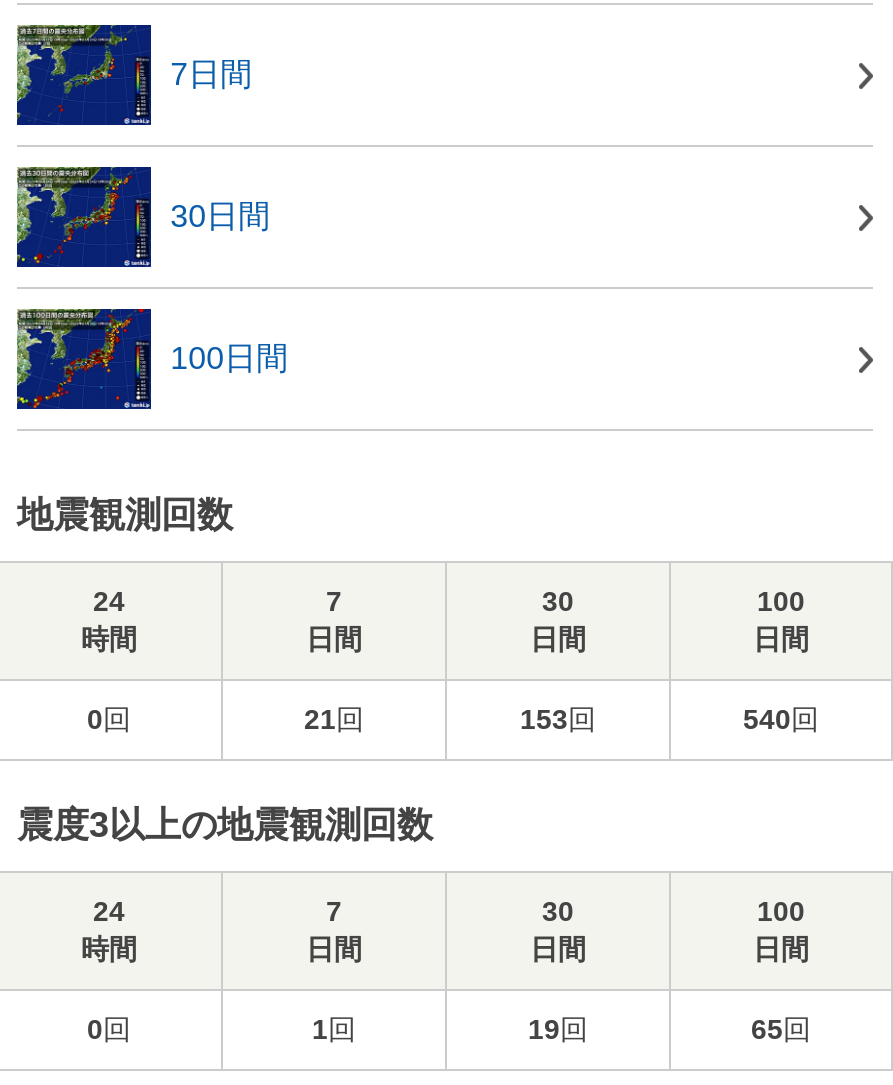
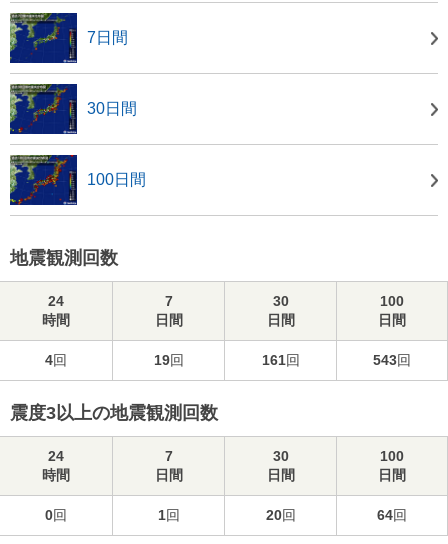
[87,703,131,735] 0回 -> [45,352,67,368] 4回
[304,703,364,735] 21回 -> [153,352,183,368] 19回
[520,703,596,735] 153回 -> [261,352,299,368] 161回
[743,703,819,735] 540回 -> [373,352,411,368] 543回
[528,1013,588,1045] 19回 -> [265,507,295,523] 20回
[751,1013,811,1045] 65回 -> [377,507,407,523] 64回

